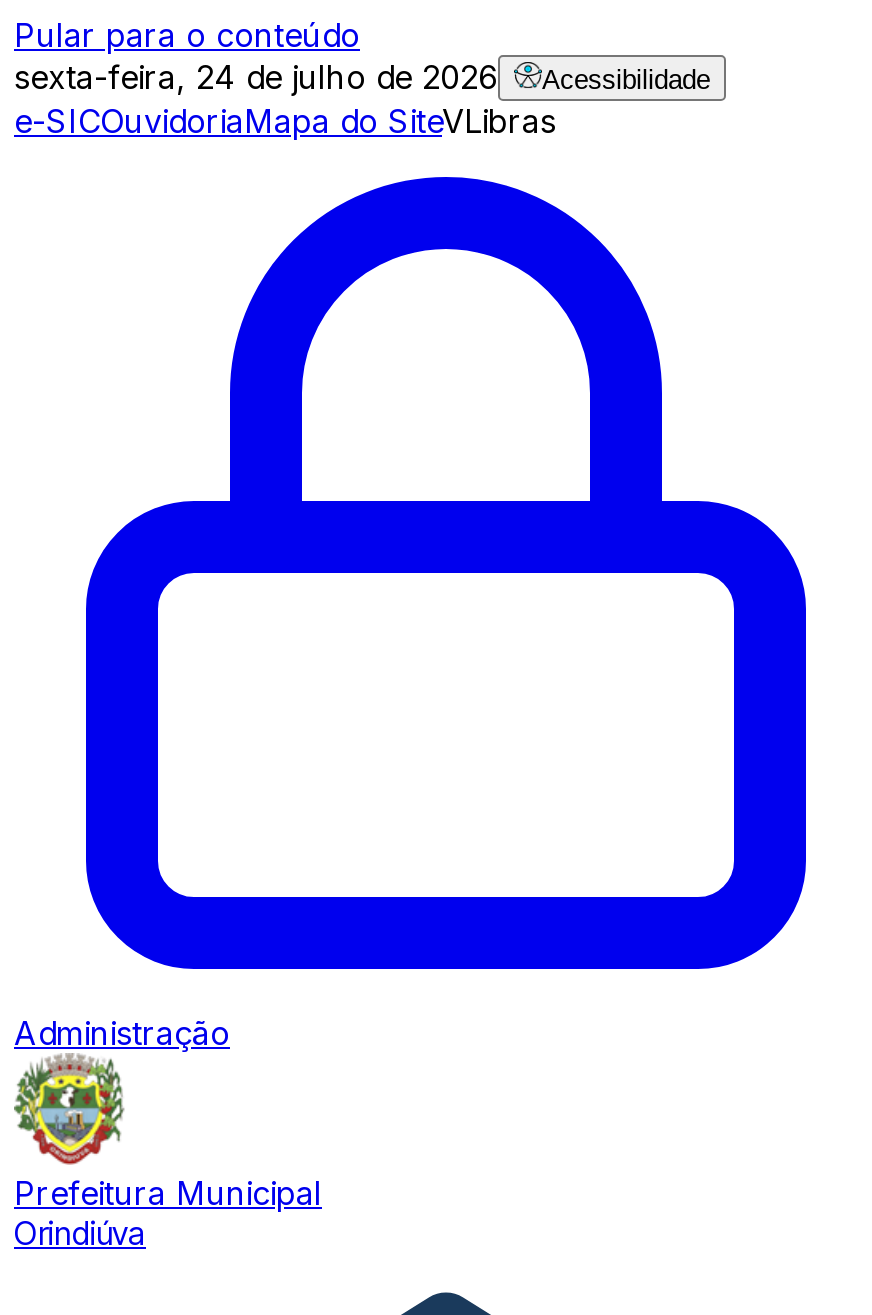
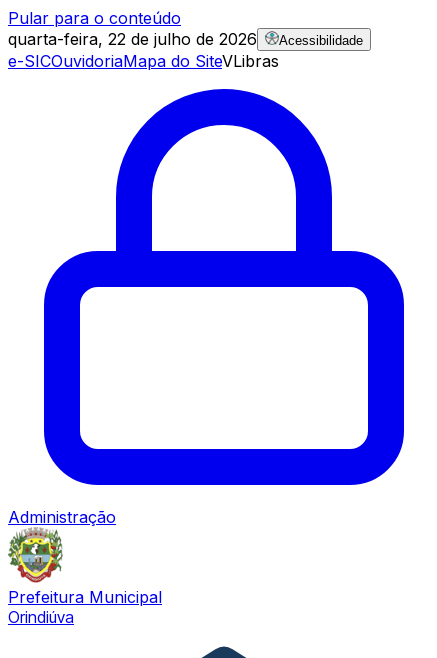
[14,57,498,97] sexta-feira, 24 de julho de 2026 -> [8,29,257,49] quarta-feira, 22 de julho de 2026

